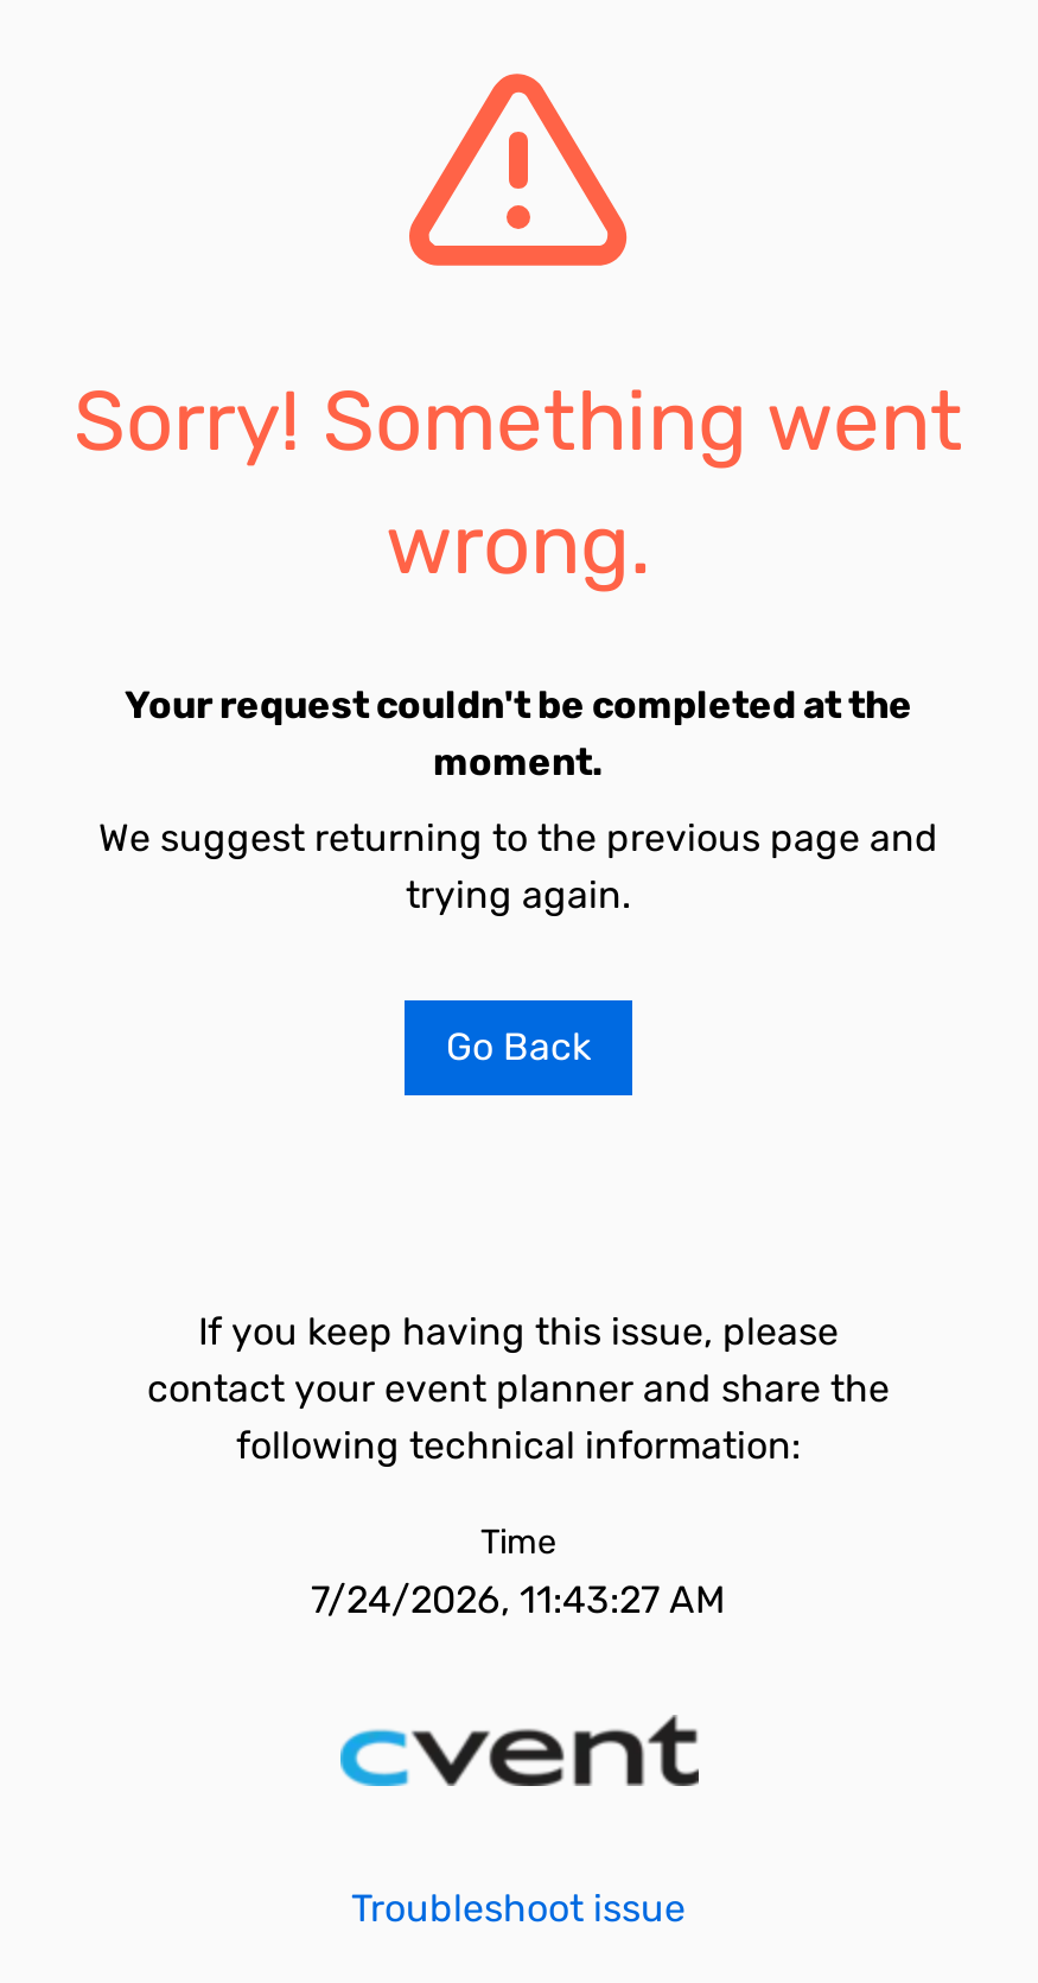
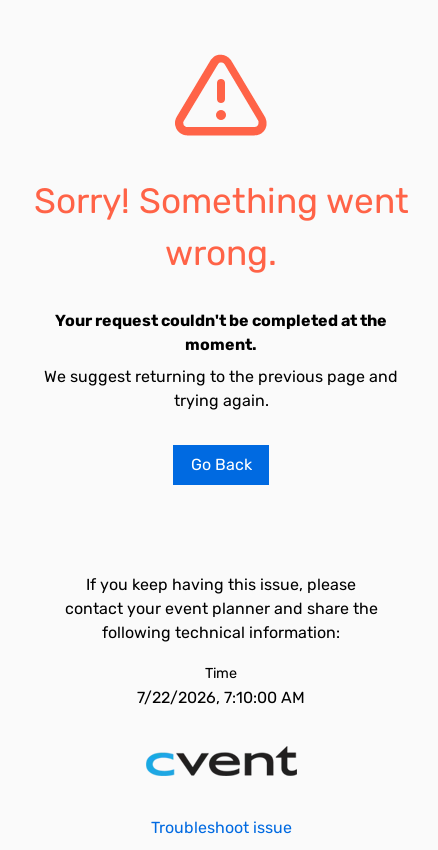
[311,1577,726,1622] 7/24/2026, 11:43:27 AM -> [137,688,305,707] 7/22/2026, 7:10:00 AM

